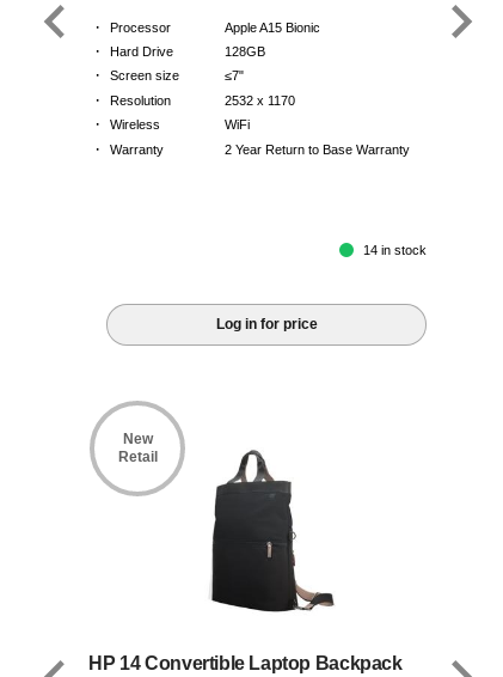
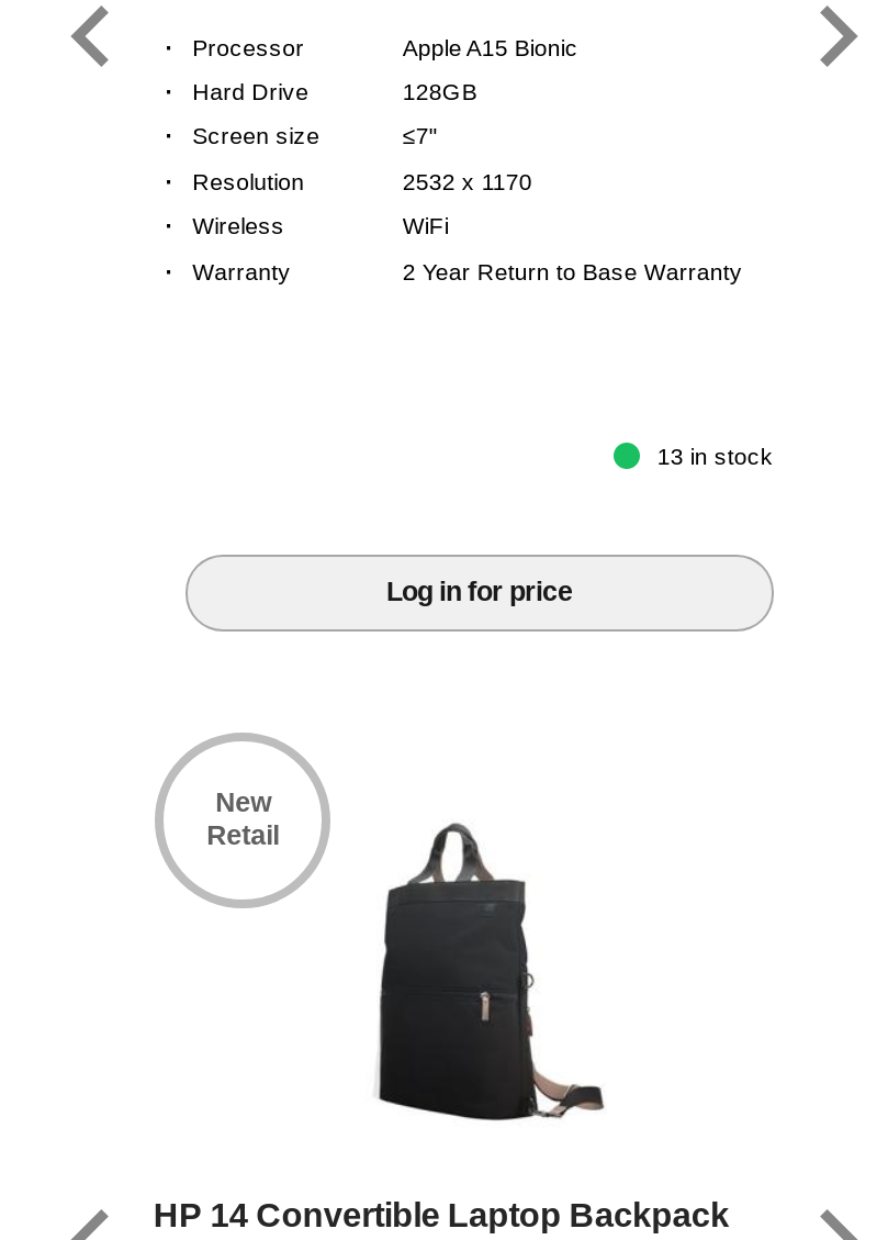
[363,242,426,257] 14 in stock -> [657,442,773,468] 13 in stock

